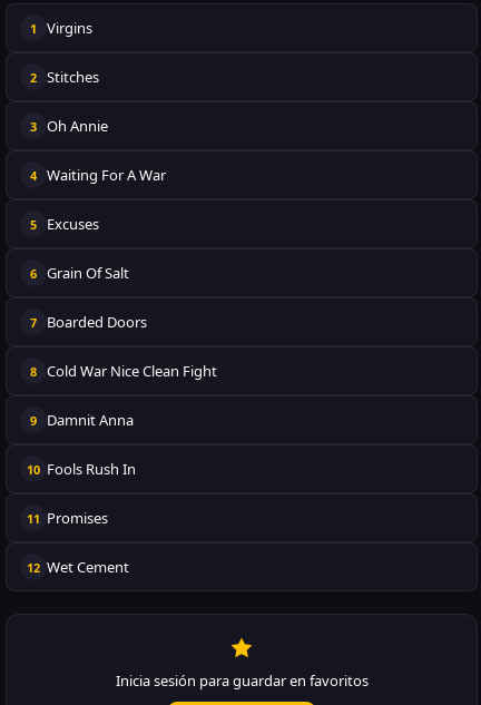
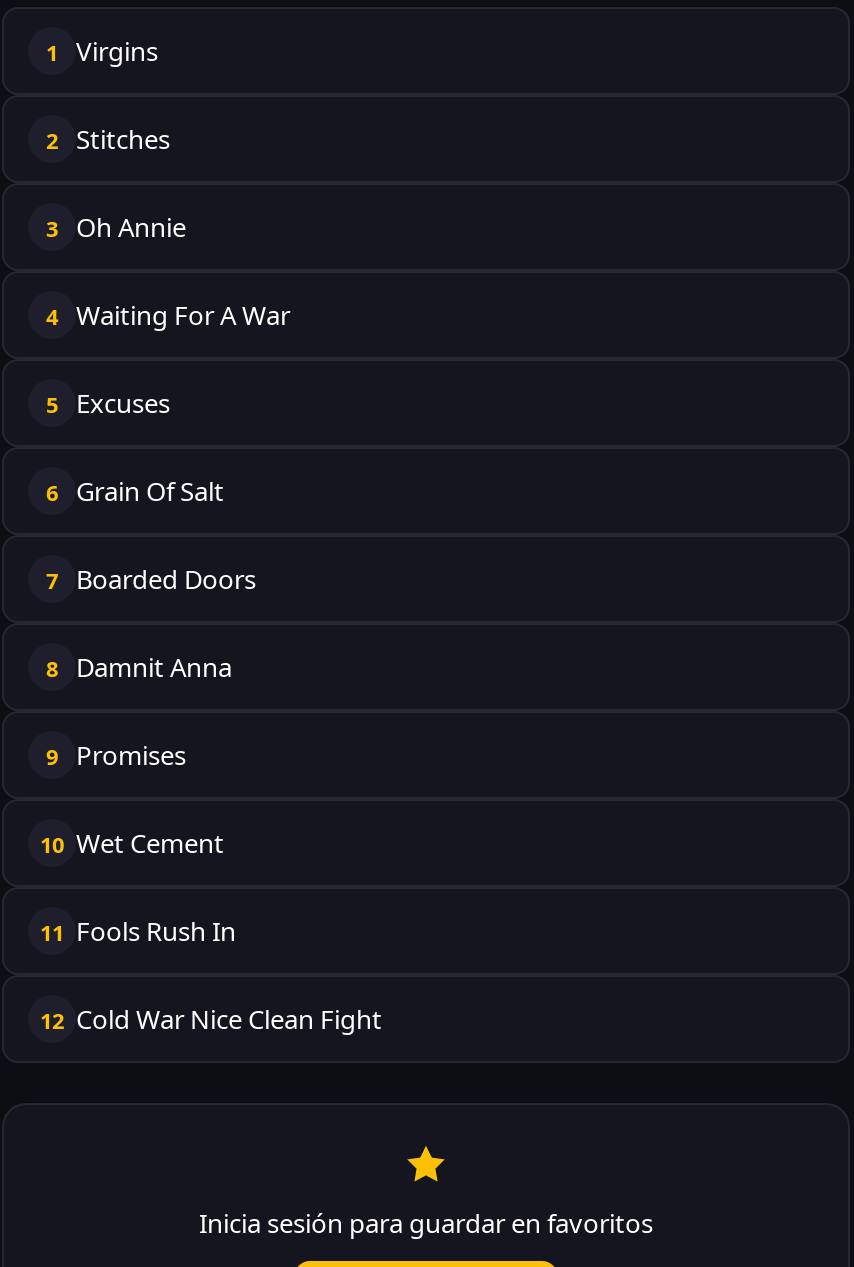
[30,361,217,381] 8 Cold War Nice Clean Fight -> [46,649,232,685] 8 Damnit Anna
[30,410,134,430] 9 Damnit Anna -> [46,737,186,773] 9 Promises
[27,459,136,479] 10 Fools Rush In -> [40,825,224,861] 10 Wet Cement
[27,508,108,528] 11 Promises -> [40,913,236,949] 11 Fools Rush In
[27,557,129,577] 12 Wet Cement -> [40,1001,382,1037] 12 Cold War Nice Clean Fight

